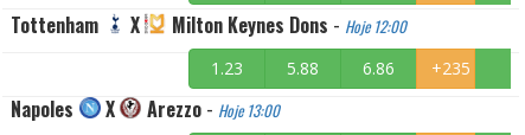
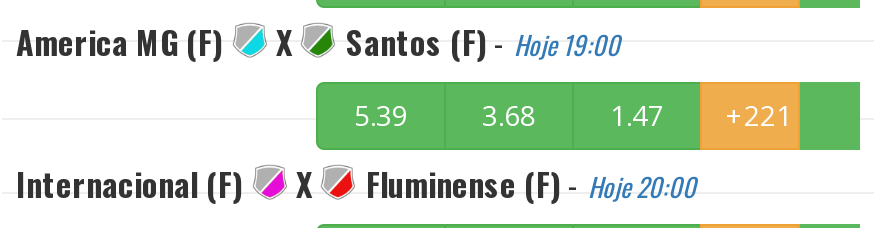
[11,11,98,39] Tottenham -> [16,18,222,66] America MG (F)
[172,11,406,39] Milton Keynes Dons - Hoje 12:00 -> [346,18,620,66] Santos (F) - Hoje 19:00
[211,57,470,79] 1.23 | 5.88 | 6.86 | +235 -> [354,96,792,134] 5.39 | 3.68 | 1.47 | +221
[11,95,73,123] Napoles -> [16,160,242,208] Internacional (F)
[147,95,280,123] Arezzo - Hoje 13:00 -> [366,160,696,208] Fluminense (F) - Hoje 20:00

